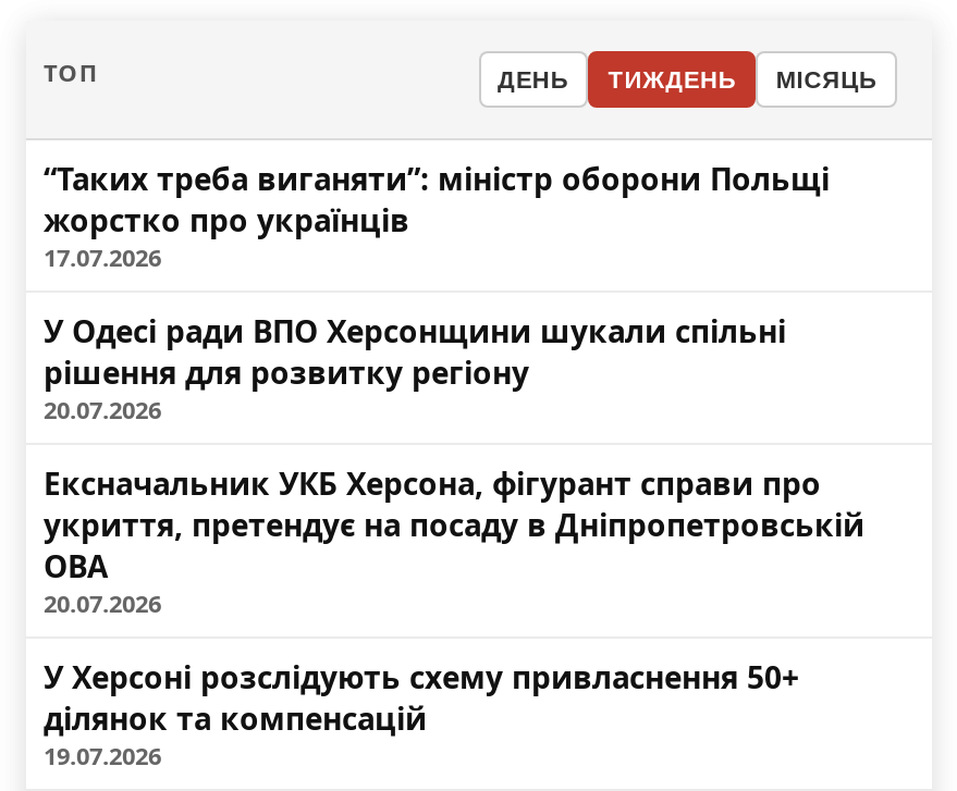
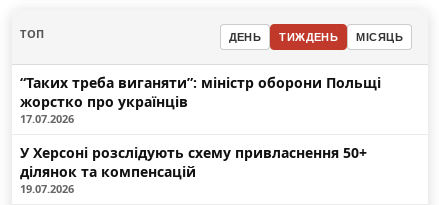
[44,311,864,620] У Одесі ради ВПО Херсонщини шукали спільні | рішення для розвитку регіону | 20.07.2026 | Ексначальник УКБ Херсона, фігурант справи про | укриття, претендує на посаду в Дніпропетровській | ОВА | 20.07.2026 -> none

